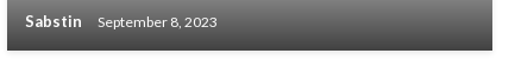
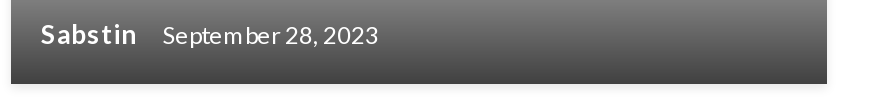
[25,12,218,31] Sabstin September 8, 2023 -> [41,19,379,51] Sabstin September 28, 2023

